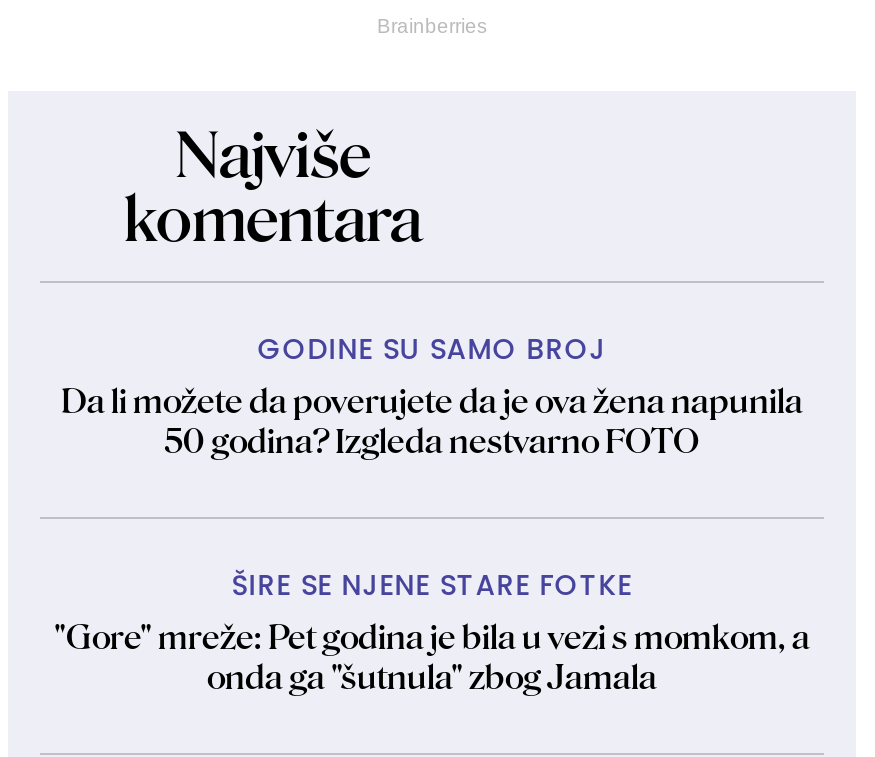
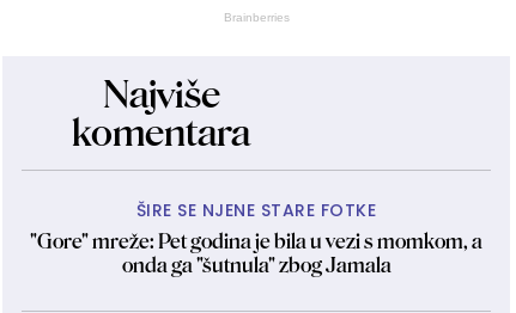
[61,330,803,462] GODINE SU SAMO BROJ | Da li možete da poverujete da je ova žena napunila | 50 godina? Izgleda nestvarno FOTO -> none

